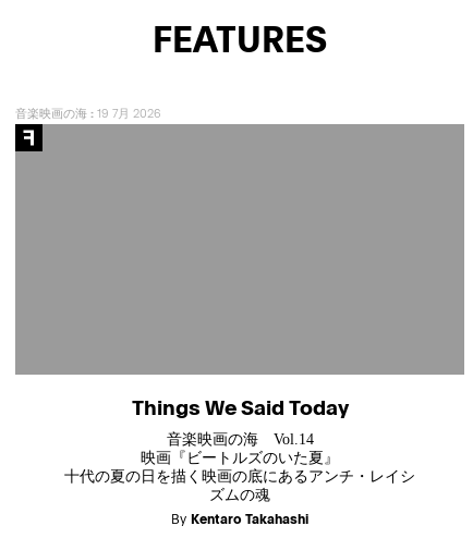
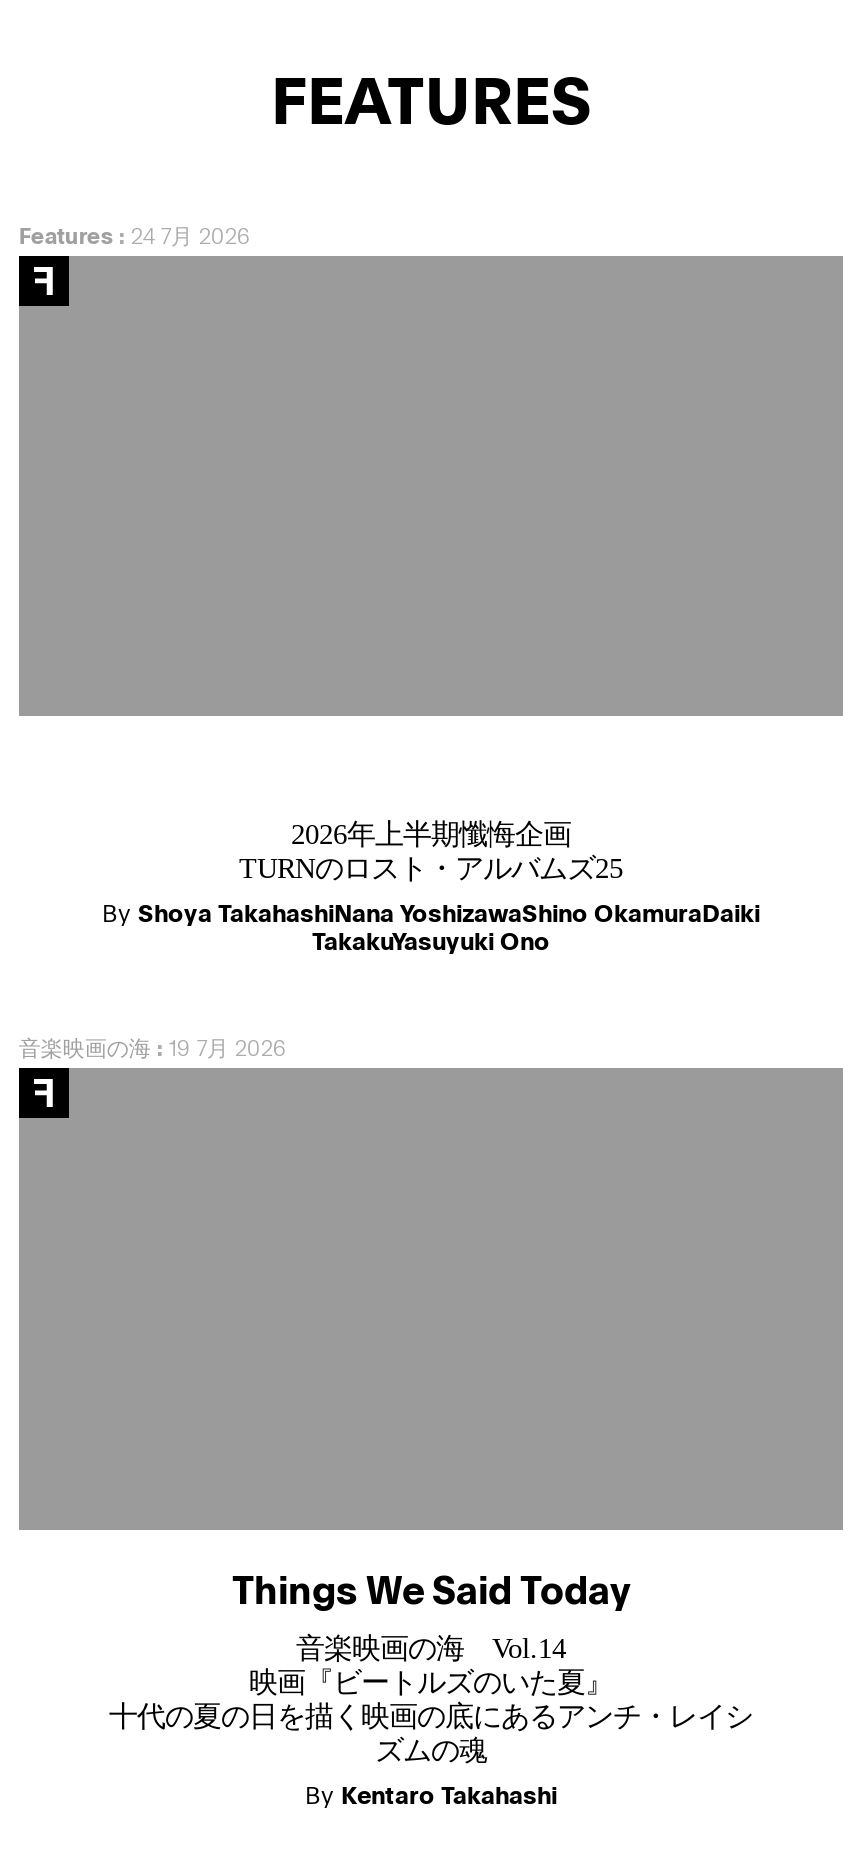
none -> [19,220,251,250] Features: 24 7月 2026
none -> [102,819,760,957] 2026年上半期懺悔企画 | TURNのロスト・アルバムズ25 | By Shoya TakahashiNana YoshizawaShino OkamuraDaiki | TakakuYasuyuki Ono

